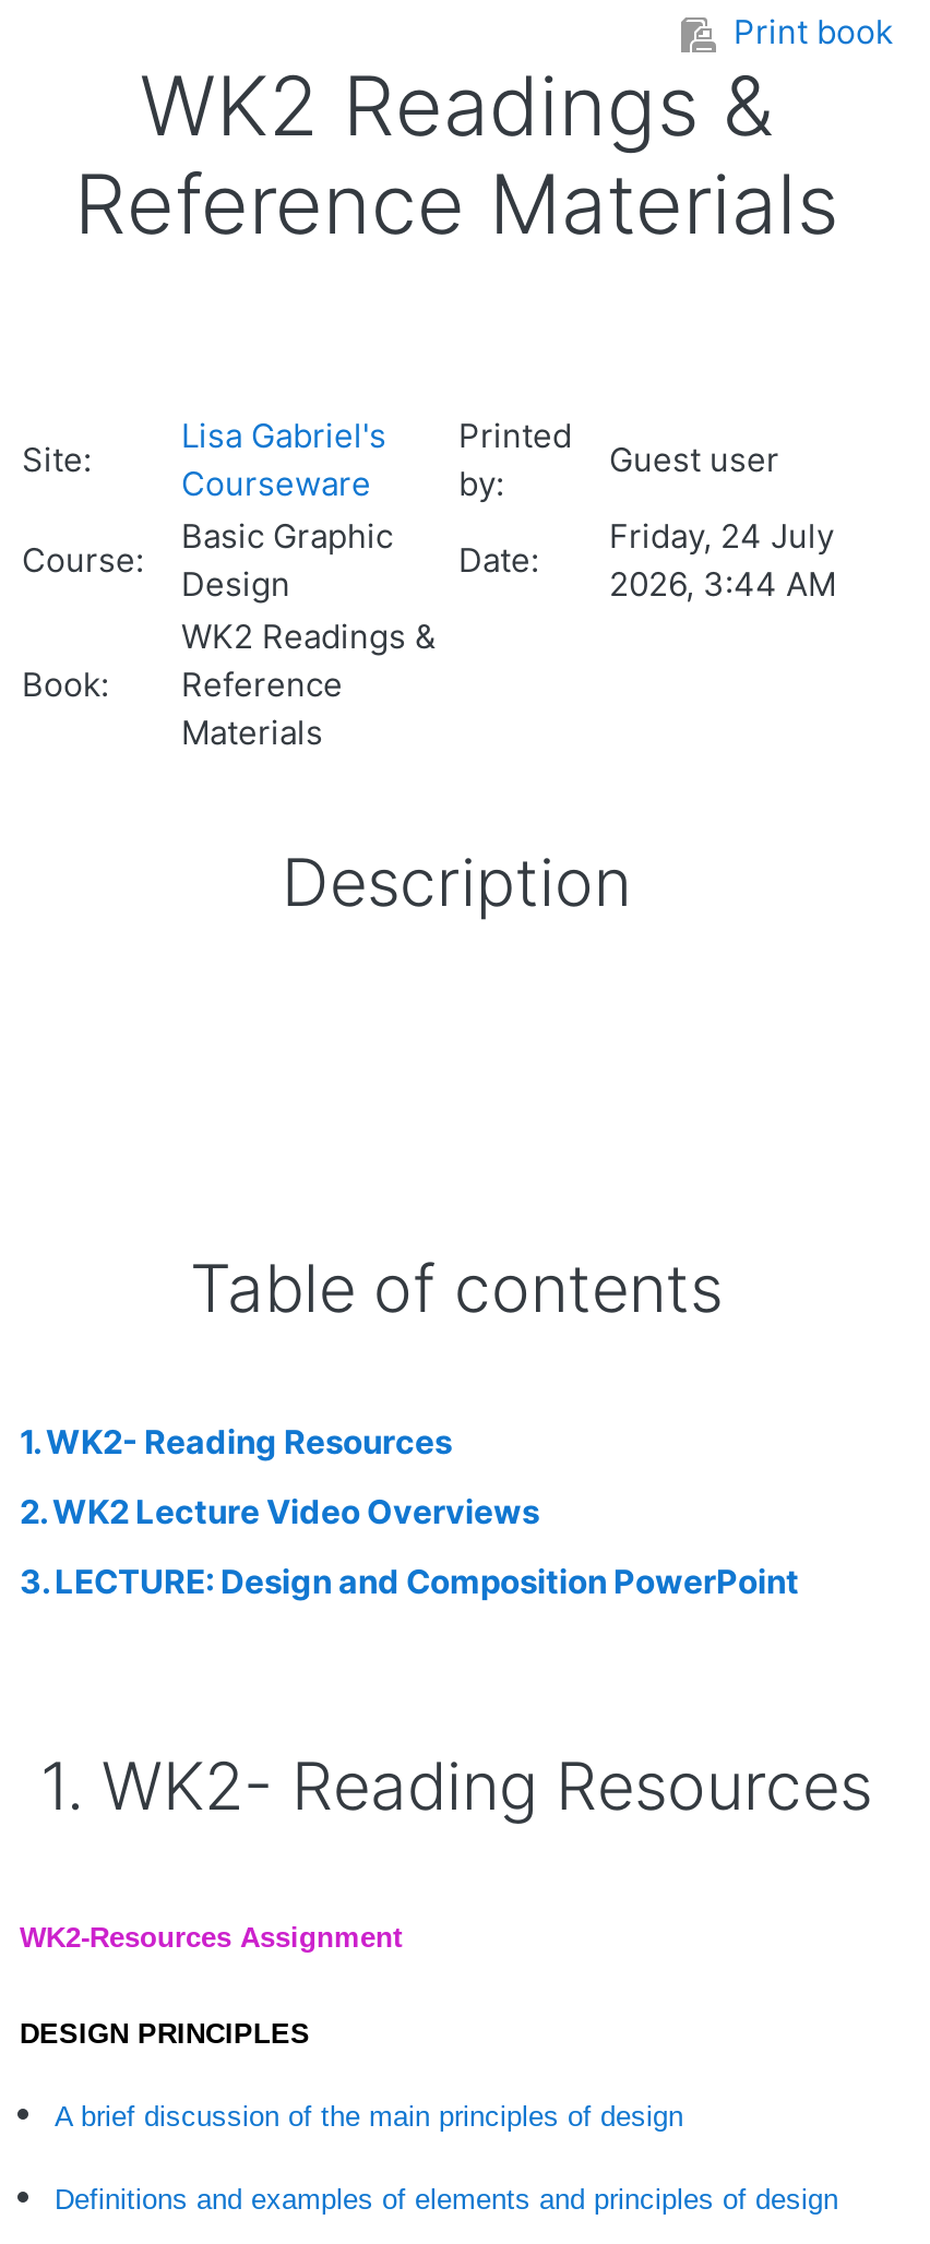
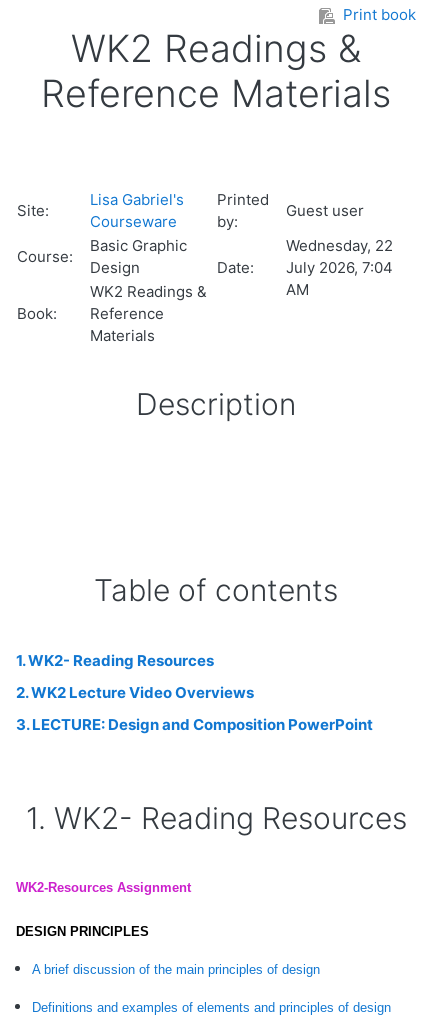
[609,515,836,605] Friday, 24 July | 2026, 3:44 AM -> [286,236,393,299] Wednesday, 22 | July 2026, 7:04 | AM

